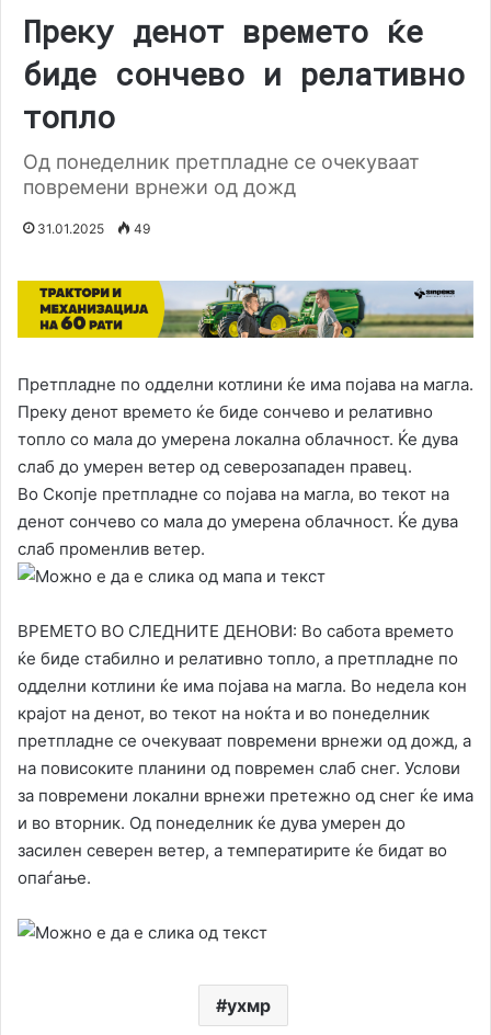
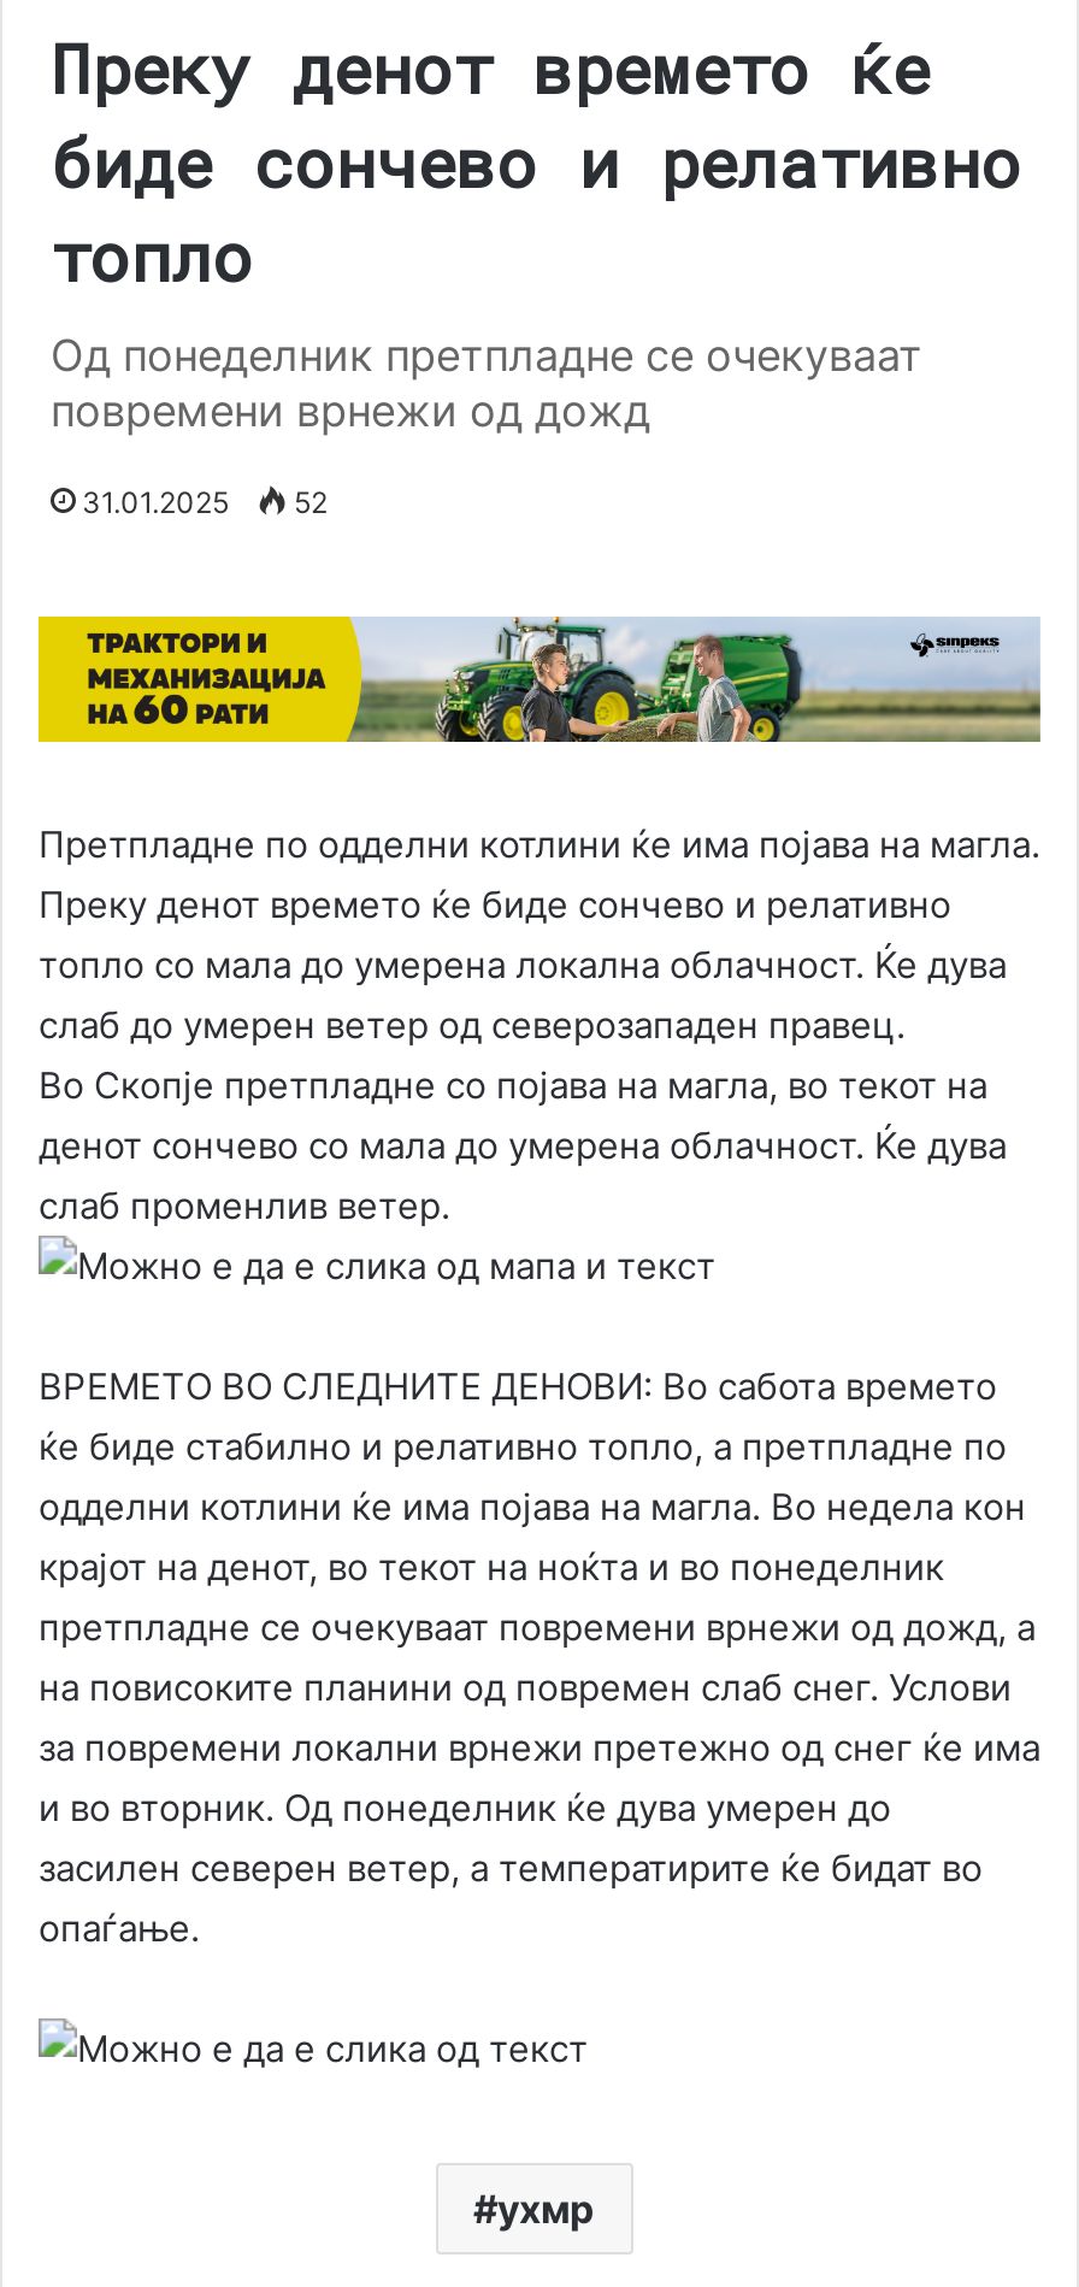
[37,220,150,237] 31.01.2025 49 -> [82,484,328,521] 31.01.2025 52

